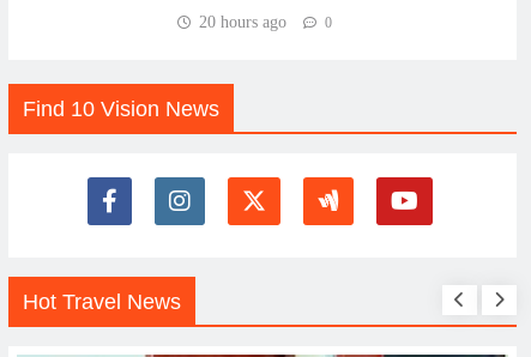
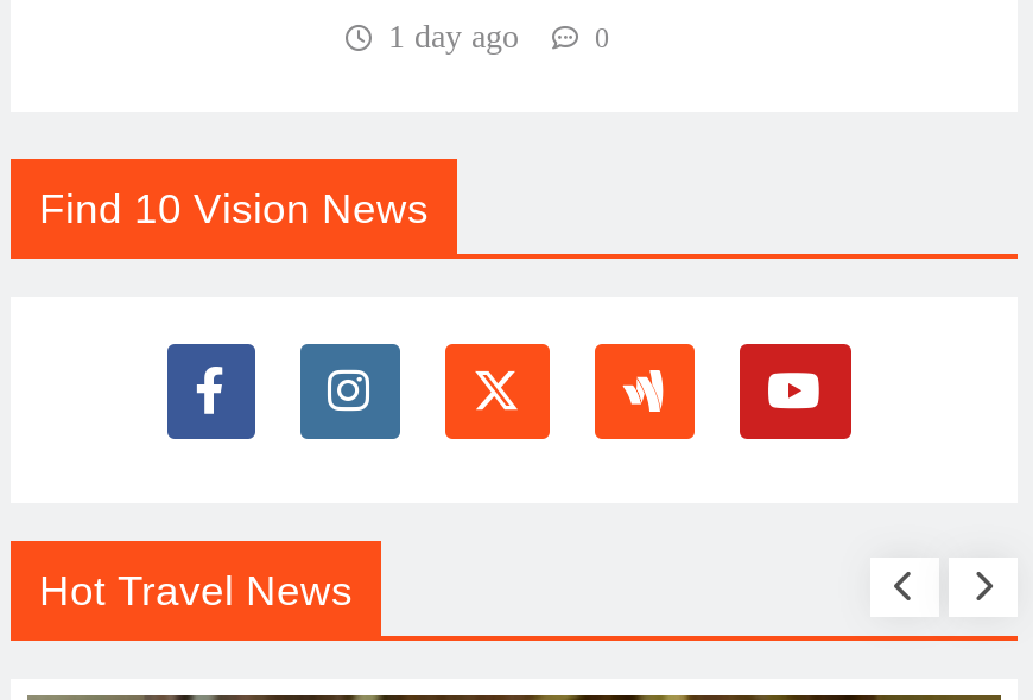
[199,13,286,31] 20 hours ago -> [388,19,519,55] 1 day ago

